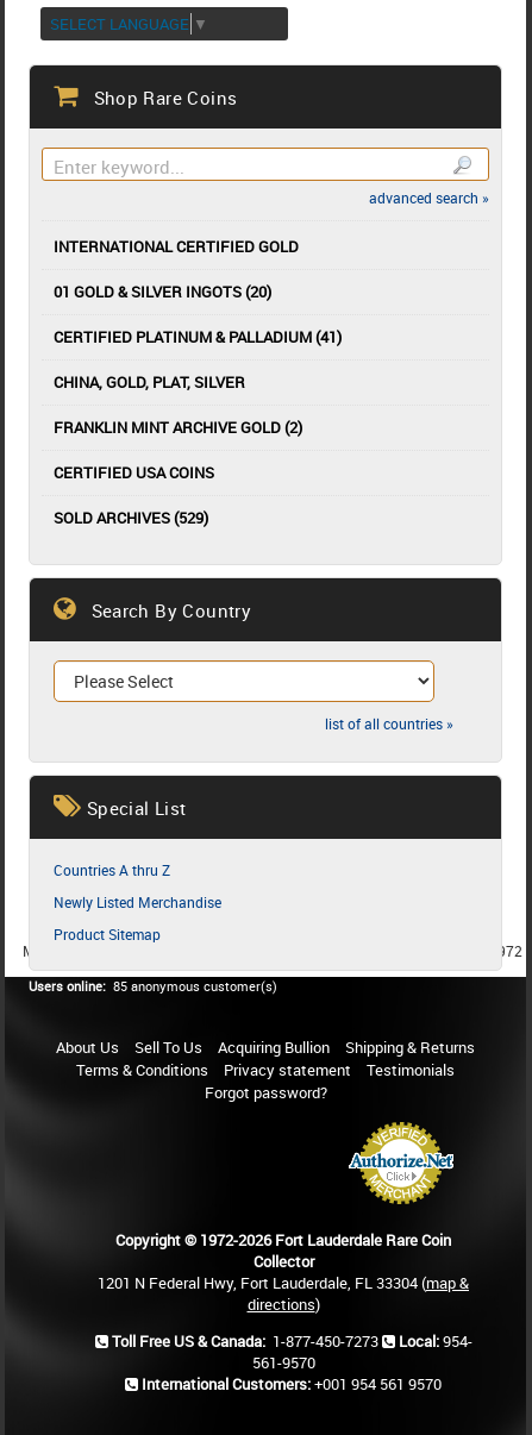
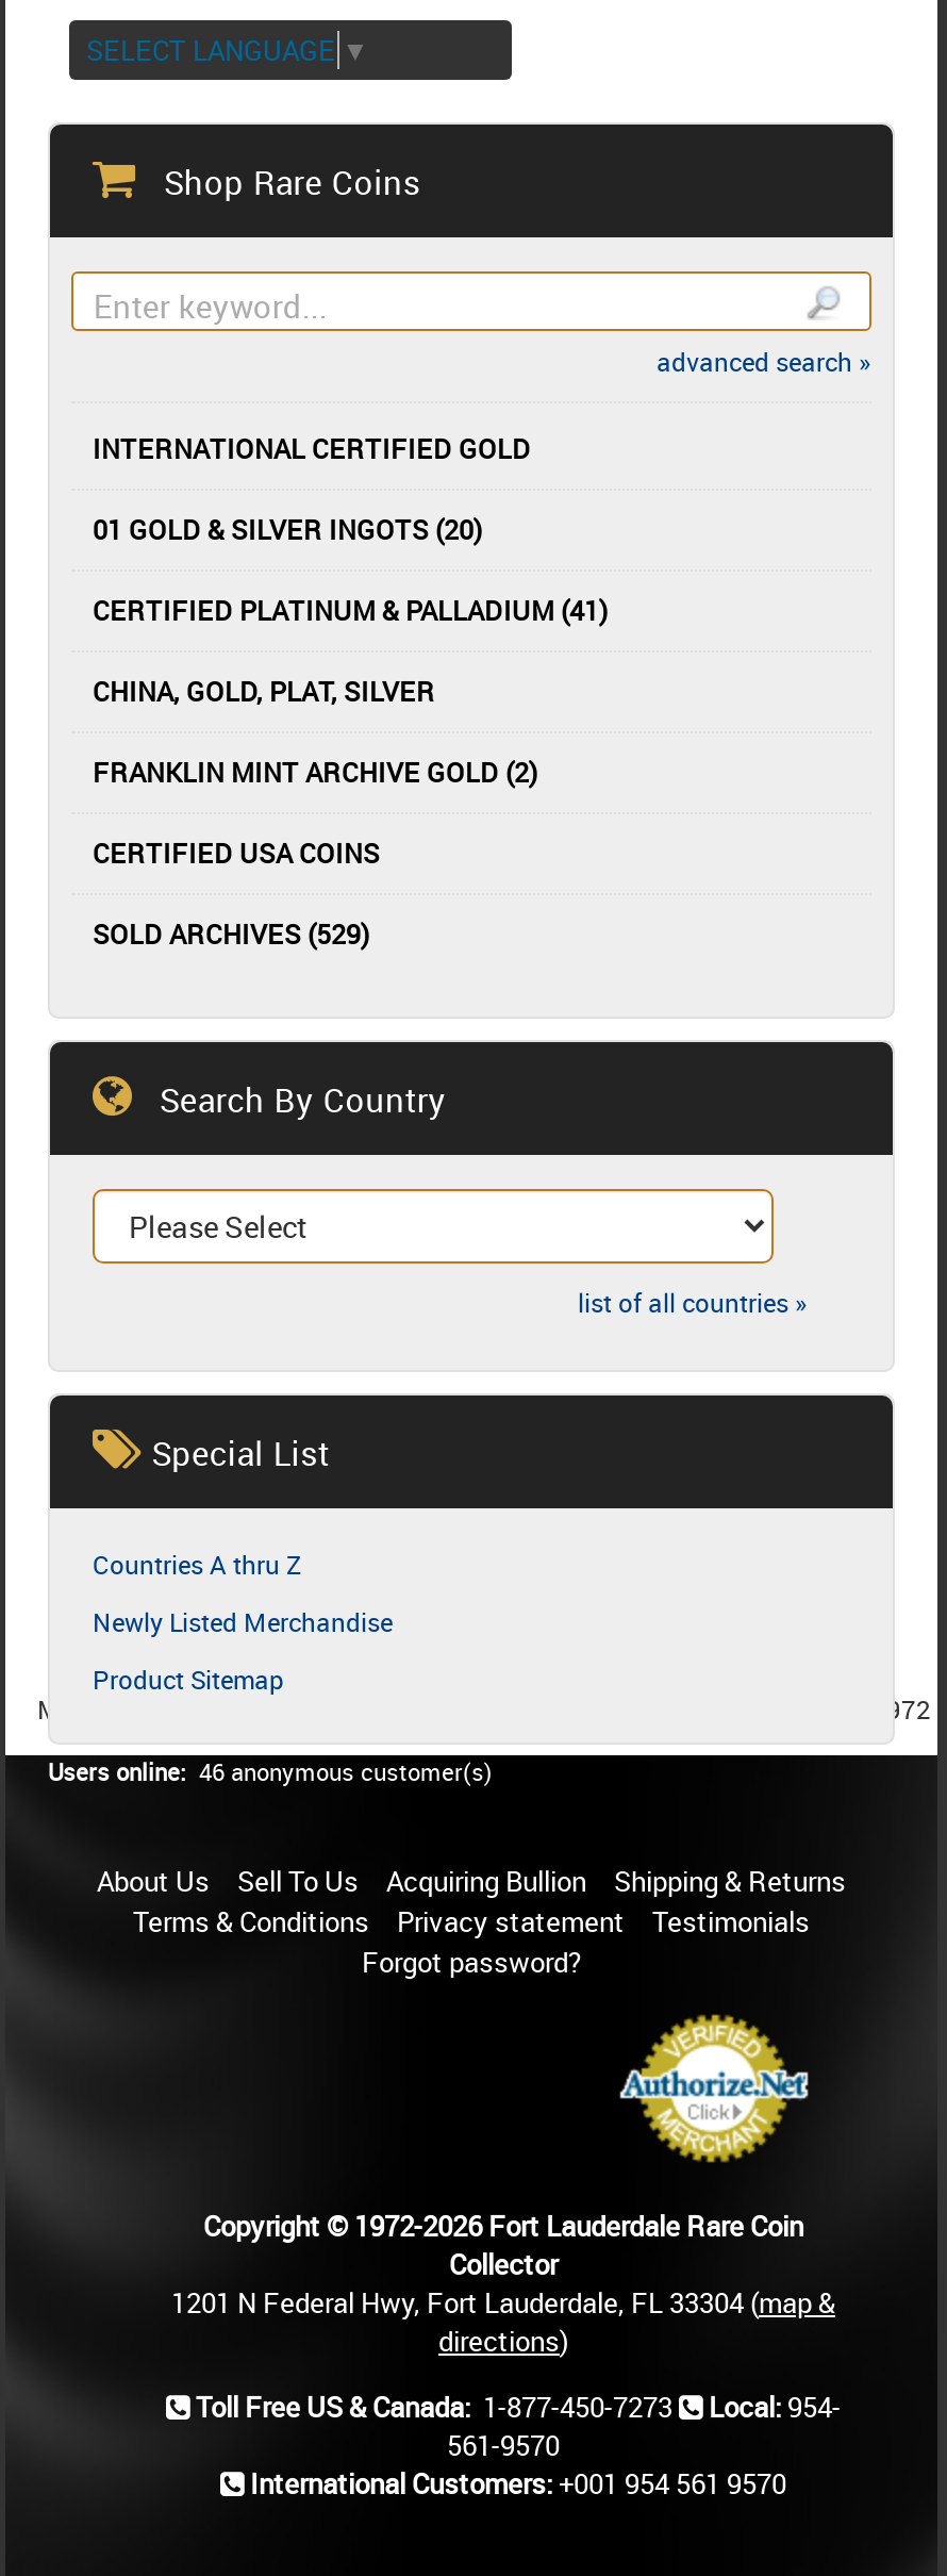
[29,976,277,994] Users online: 85 anonymous customer(s) -> [48,1754,493,1786] Users online: 46 anonymous customer(s)

